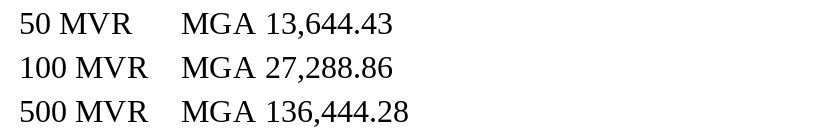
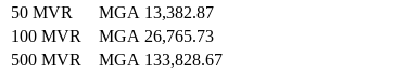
[19,5,393,39] 50 MVR MGA 13,644.43 -> [11,3,214,21] 50 MVR MGA 13,382.87
[19,49,393,83] 100 MVR MGA 27,288.86 -> [11,27,214,45] 100 MVR MGA 26,765.73
[19,93,409,127] 500 MVR MGA 136,444.28 -> [11,50,223,68] 500 MVR MGA 133,828.67

